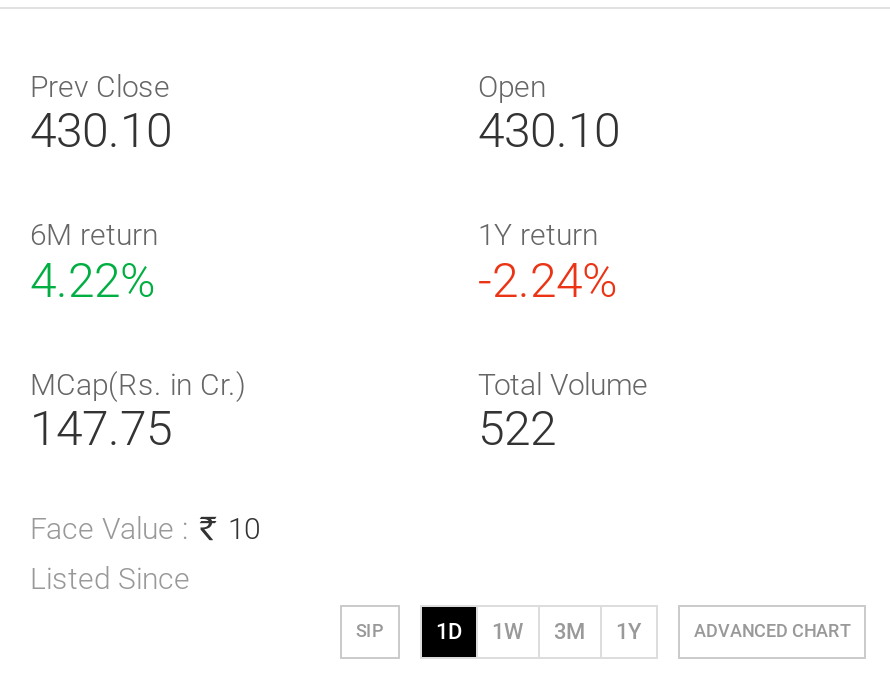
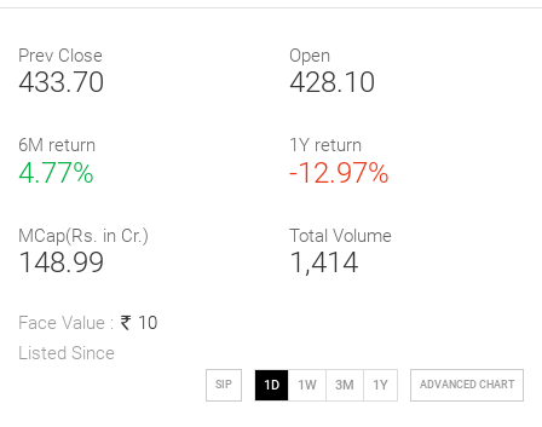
[30,103,172,159] 430.10 -> [18,65,104,99] 433.70
[478,103,620,159] 430.10 -> [289,65,375,99] 428.10
[30,253,156,309] 4.22% -> [18,156,94,190] 4.77%
[478,253,618,309] -2.24% -> [289,156,390,190] -12.97%
[30,401,172,457] 147.75 -> [18,246,104,279] 148.99
[478,401,556,457] 522 -> [289,246,358,279] 1,414

